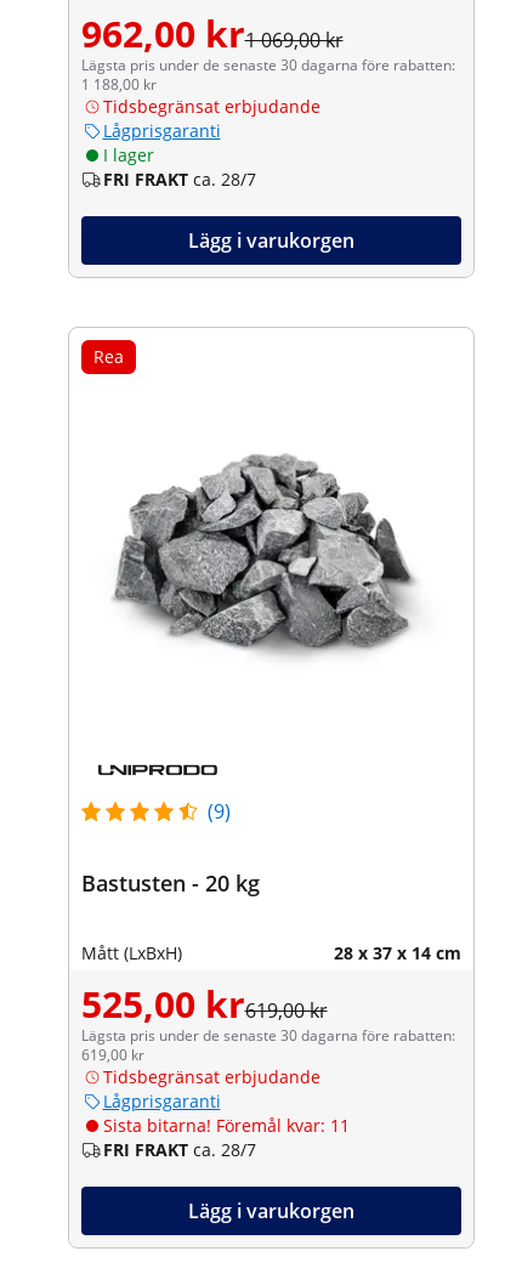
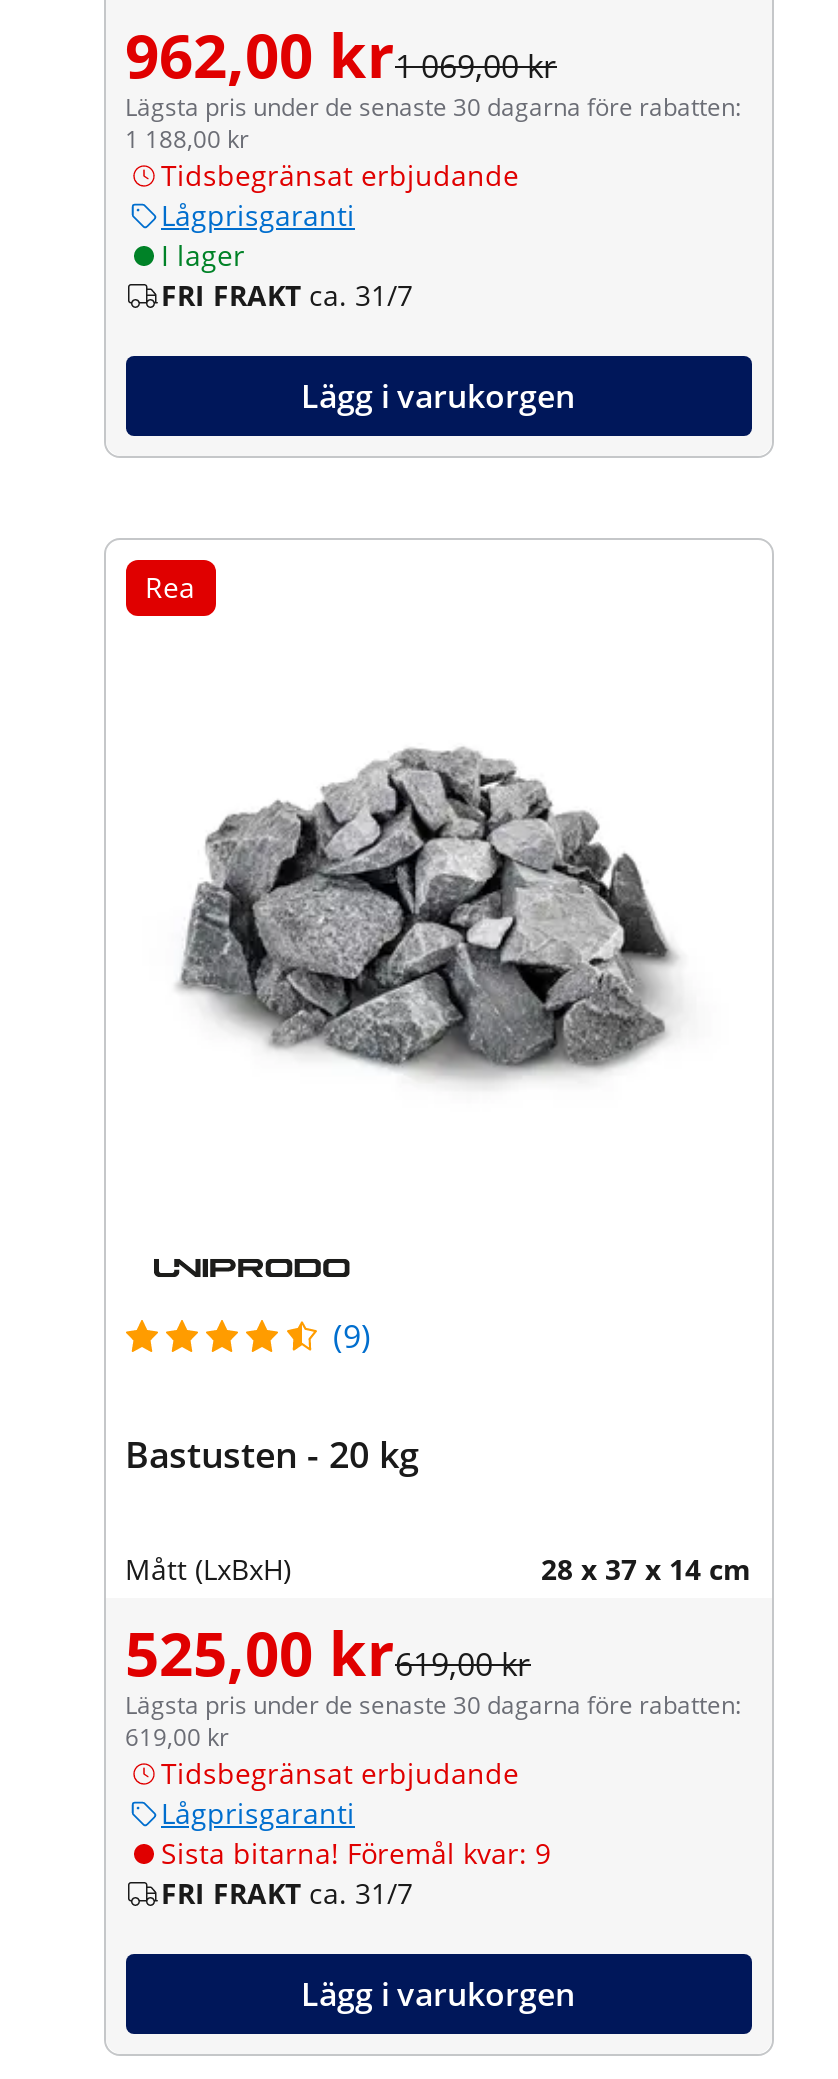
[103,167,256,190] FRI FRAKT ca. 28/7 -> [161,275,413,313] FRI FRAKT ca. 31/7
[103,1113,349,1136] Sista bitarna! Föremål kvar: 11 -> [161,1833,551,1871] Sista bitarna! Föremål kvar: 9
[103,1138,256,1161] FRI FRAKT ca. 28/7 -> [161,1873,413,1911] FRI FRAKT ca. 31/7

